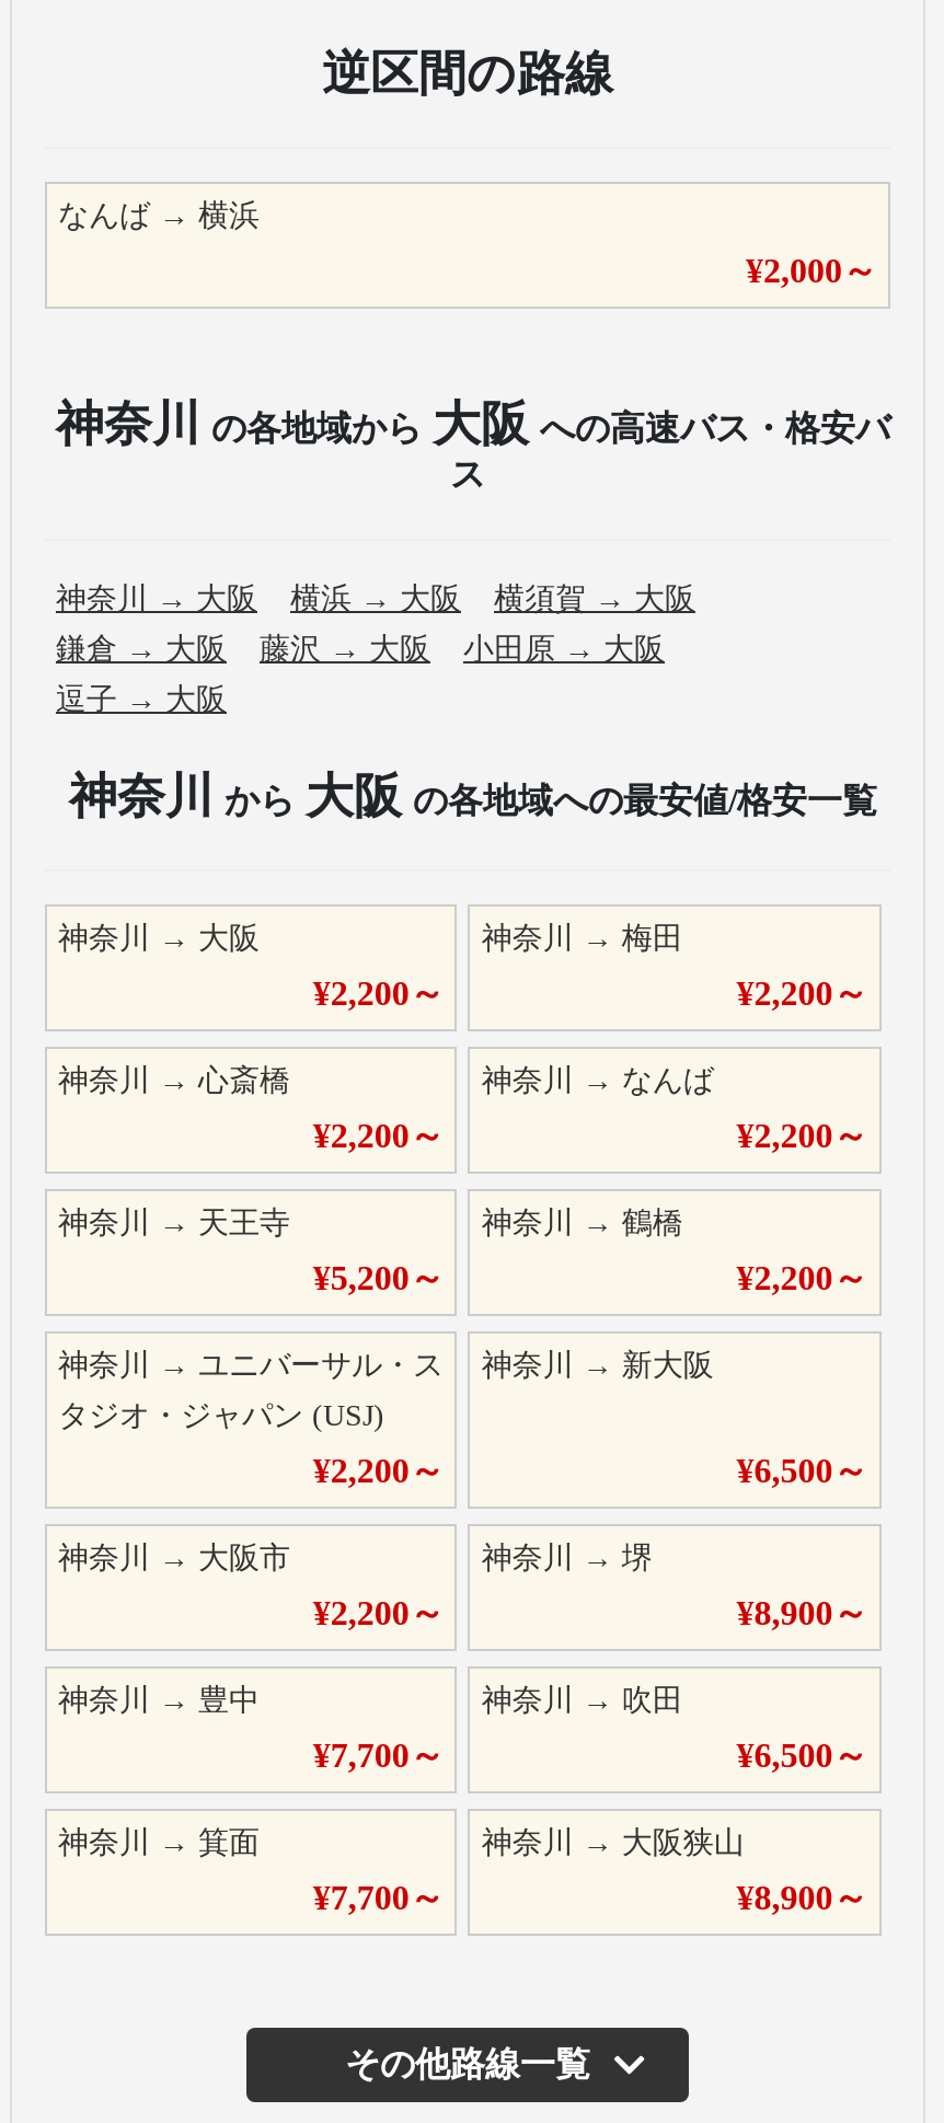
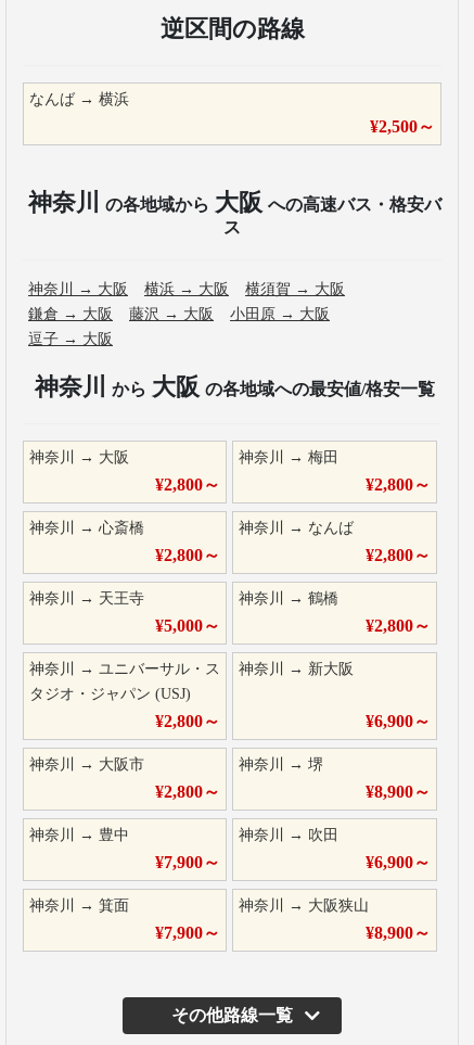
[746,252,877,289] ¥2,000～ -> [370,117,435,136] ¥2,500～
[313,974,444,1012] ¥2,200～ -> [156,475,221,494] ¥2,800～
[736,974,868,1012] ¥2,200～ -> [365,475,430,494] ¥2,800～
[313,1117,444,1154] ¥2,200～ -> [156,546,221,564] ¥2,800～
[736,1117,868,1154] ¥2,200～ -> [365,546,430,564] ¥2,800～
[313,1259,444,1296] ¥5,200～ -> [156,616,221,635] ¥5,000～
[736,1259,868,1296] ¥2,200～ -> [365,616,430,635] ¥2,800～
[313,1452,444,1489] ¥2,200～ -> [156,712,221,730] ¥2,800～
[736,1452,868,1489] ¥6,500～ -> [365,712,430,730] ¥6,900～
[313,1594,444,1631] ¥2,200～ -> [156,782,221,801] ¥2,800～
[313,1737,444,1774] ¥7,700～ -> [156,853,221,871] ¥7,900～
[736,1737,868,1774] ¥6,500～ -> [365,853,430,871] ¥6,900～
[313,1879,444,1916] ¥7,700～ -> [156,923,221,942] ¥7,900～

